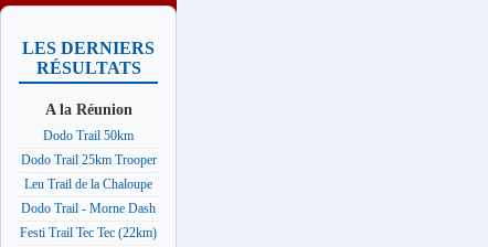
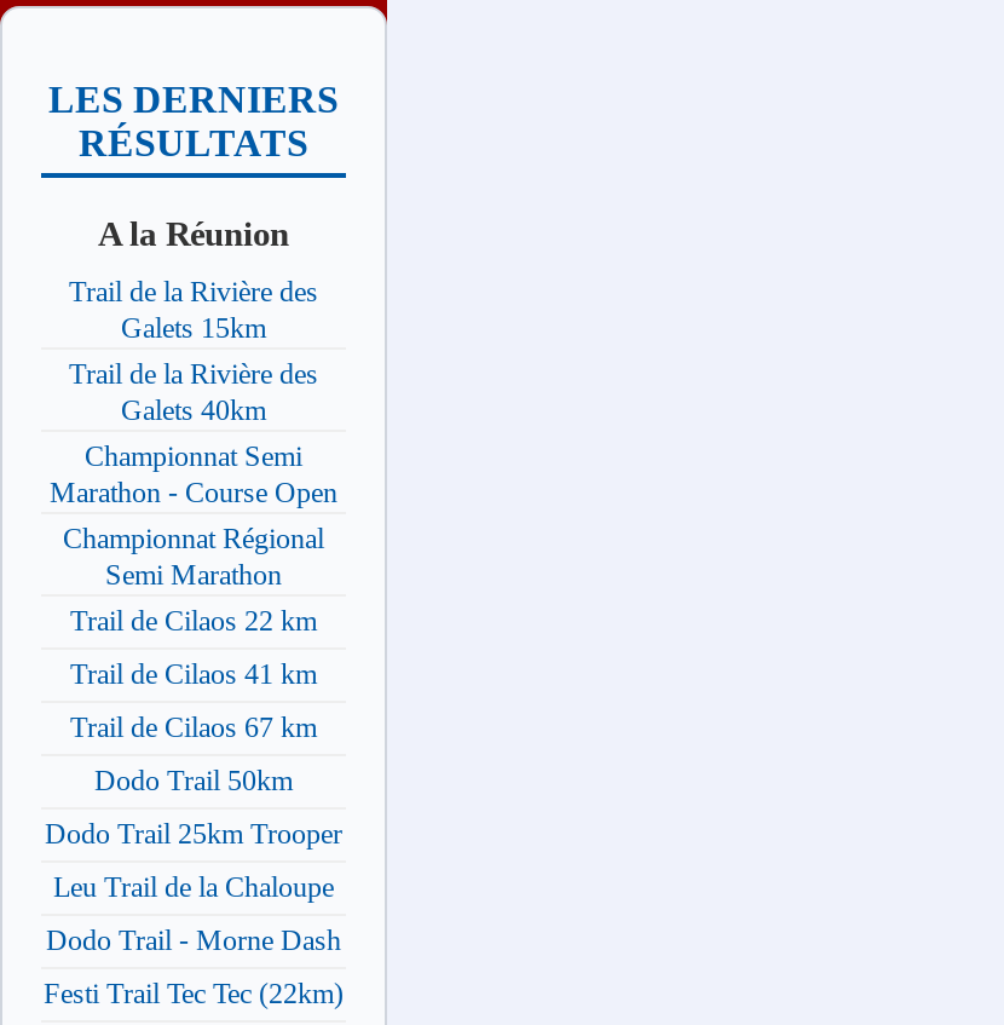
none -> [50,275,337,745] Trail de la Rivière des | Galets 15km | Trail de la Rivière des | Galets 40km | Championnat Semi | Marathon - Course Open | Championnat Régional | Semi Marathon | Trail de Cilaos 22 km | Trail de Cilaos 41 km | Trail de Cilaos 67 km

